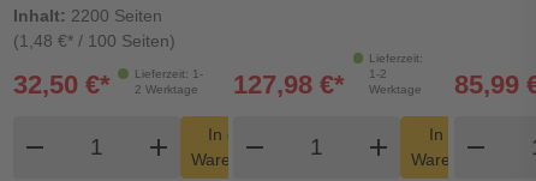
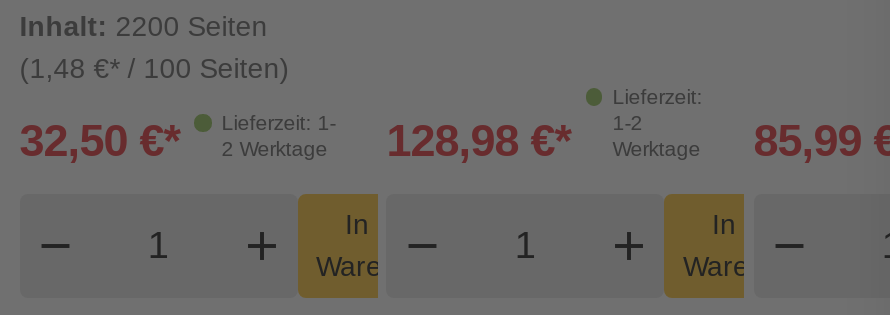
[234,67,422,100] 127,98 €* 1-2 Werktage -> [387,112,700,166] 128,98 €* 1-2 Werktage

